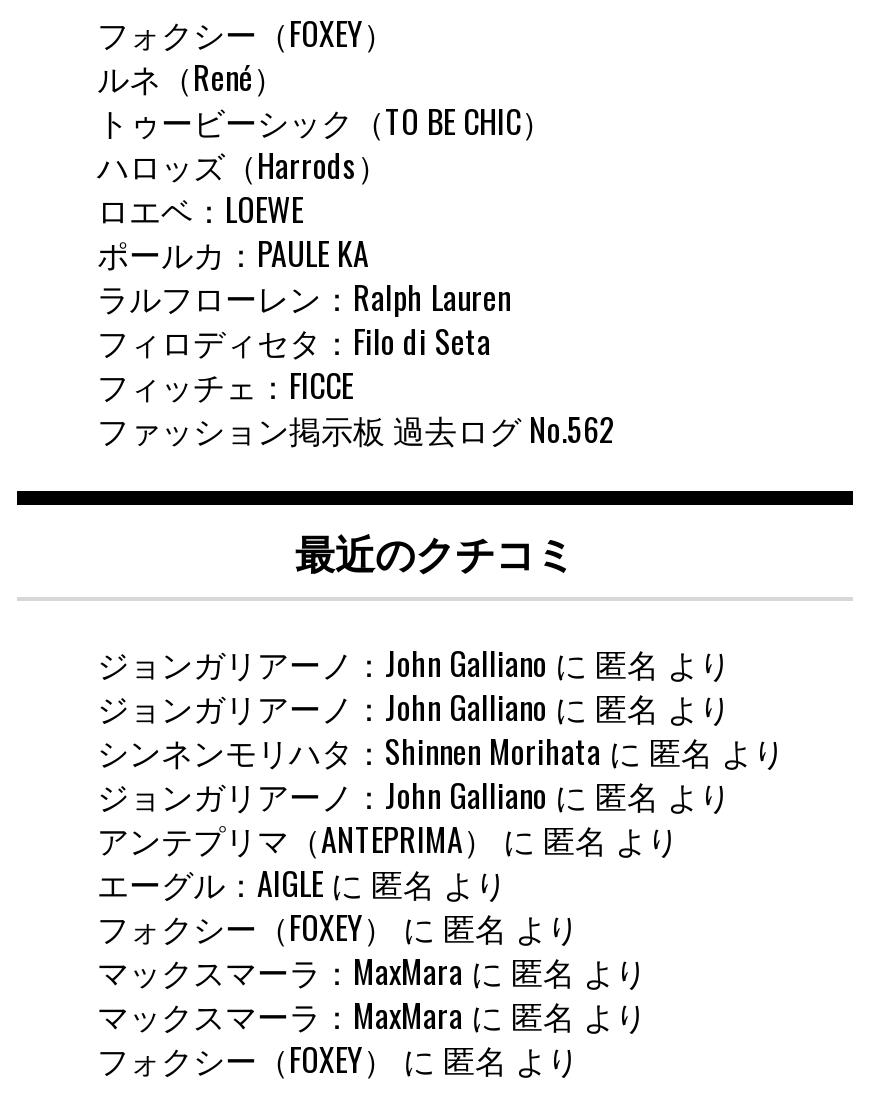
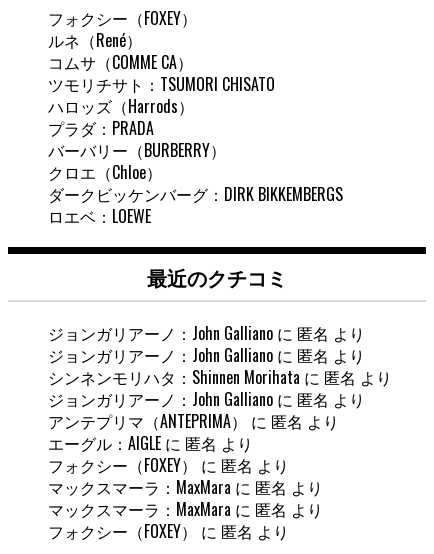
[97,97,553,145] トゥービーシック（TO BE CHIC） -> [48,50,275,96] コムサ（COMME CA） | ツモリチサト：TSUMORI CHISATO
moved [97,141,389,189] -> [48,94,194,118]: ハロッズ（Harrods）
none -> [48,116,343,206] プラダ：PRADA | バーバリー（BURBERRY） | クロエ（Chloe） | ダークビッケンバーグ：DIRK BIKKEMBERGS
moved [97,185,303,233] -> [48,204,151,228]: ロエベ：LOEWE
[97,229,615,453] ポールカ：PAULE KA | ラルフローレン：Ralph Lauren | フィロディセタ：Filo di Seta | フィッチェ：FICCE | ファッション掲示板 過去ログ No.562 -> none

